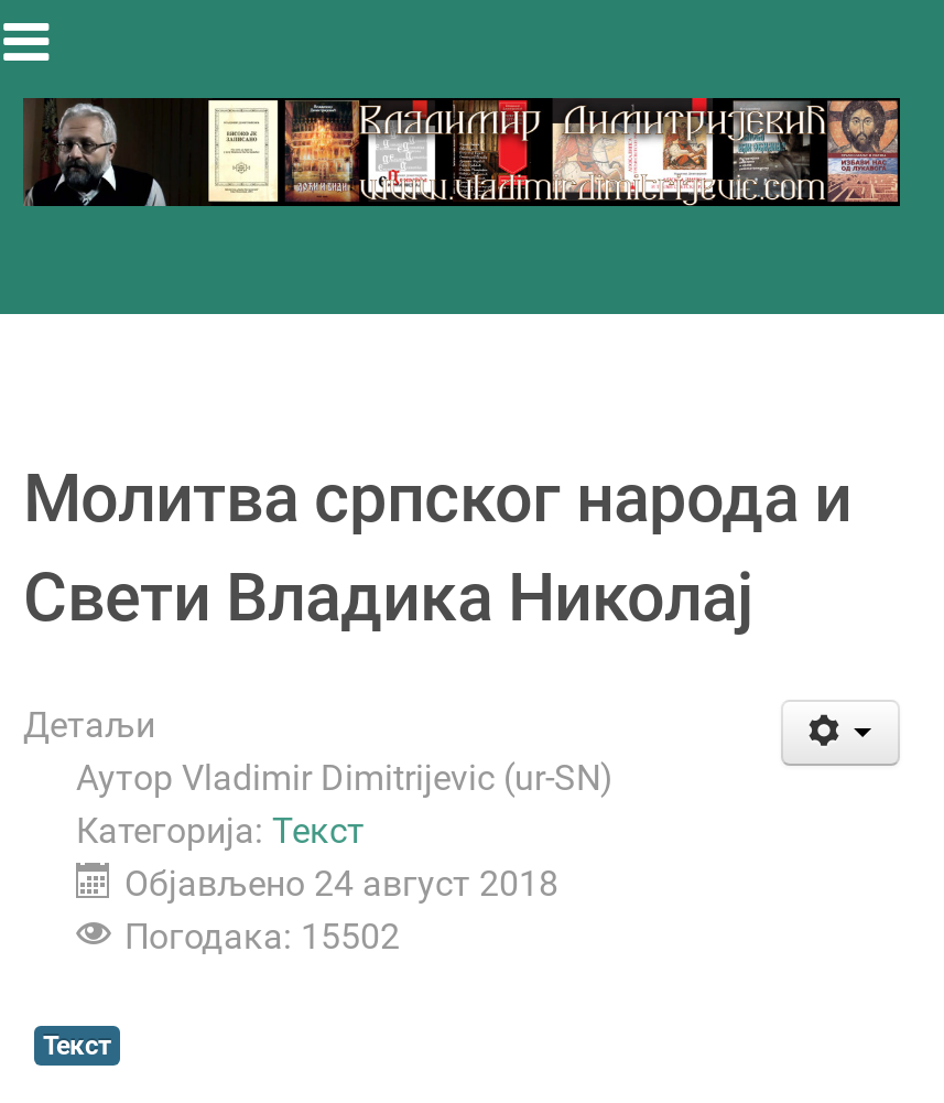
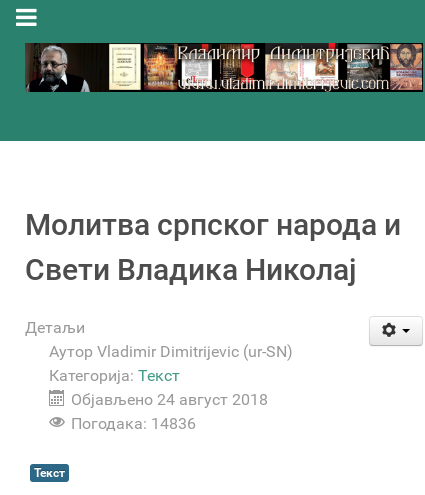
[124,916,400,958] Погодака: 15502 -> [71,414,196,433] Погодака: 14836

